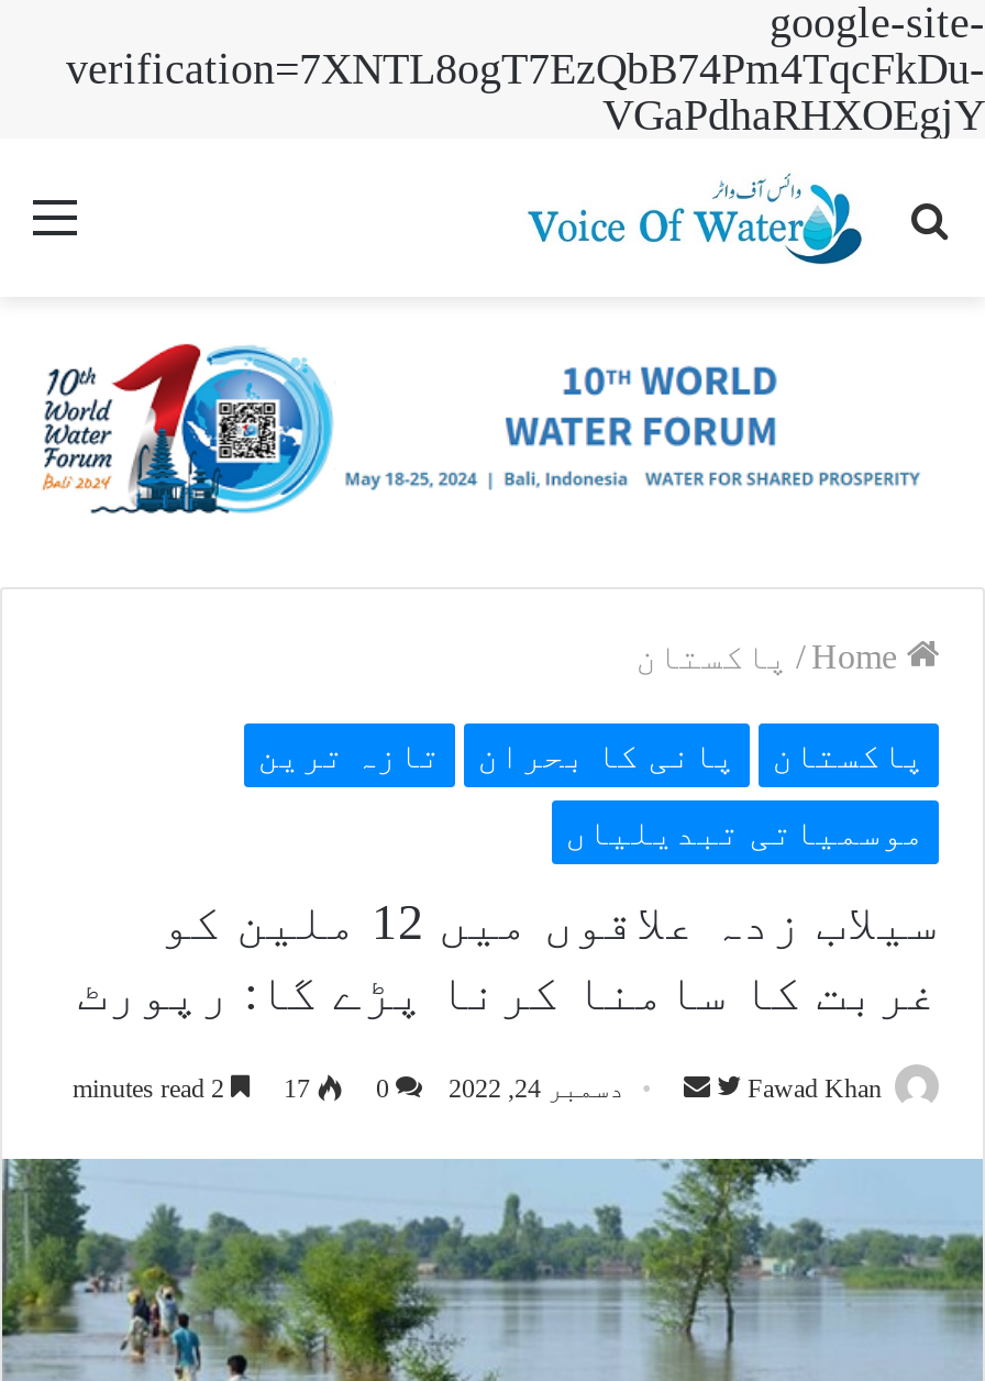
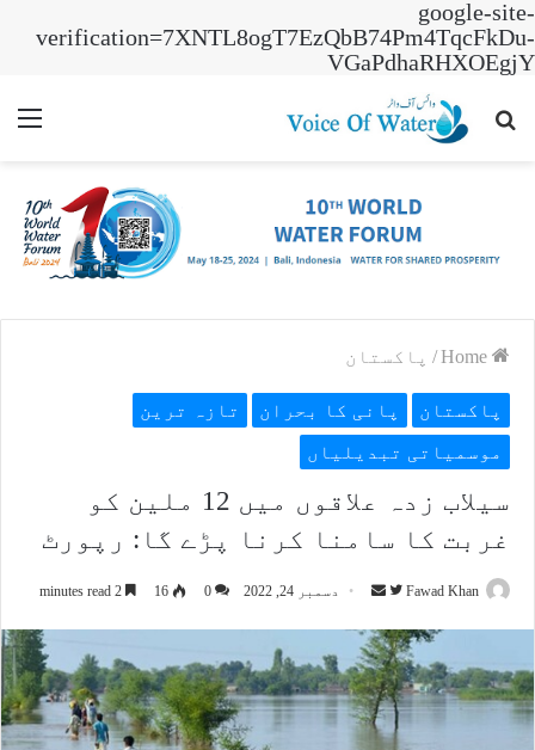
[284,1074,310,1105] 17 -> [154,583,168,600] 16

